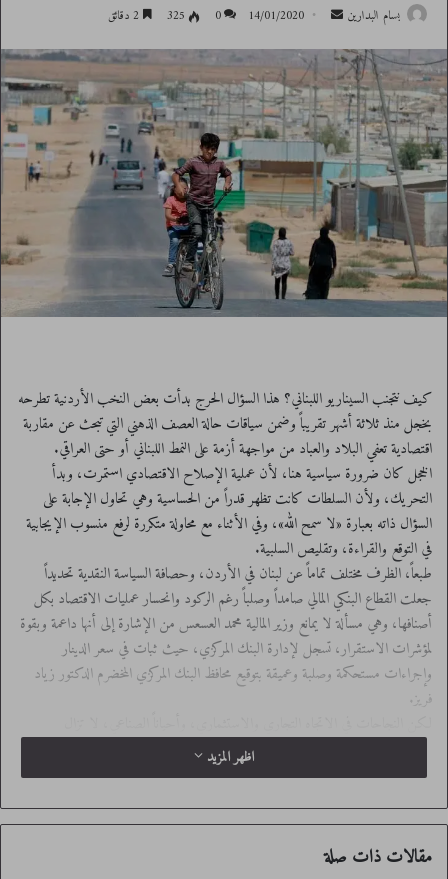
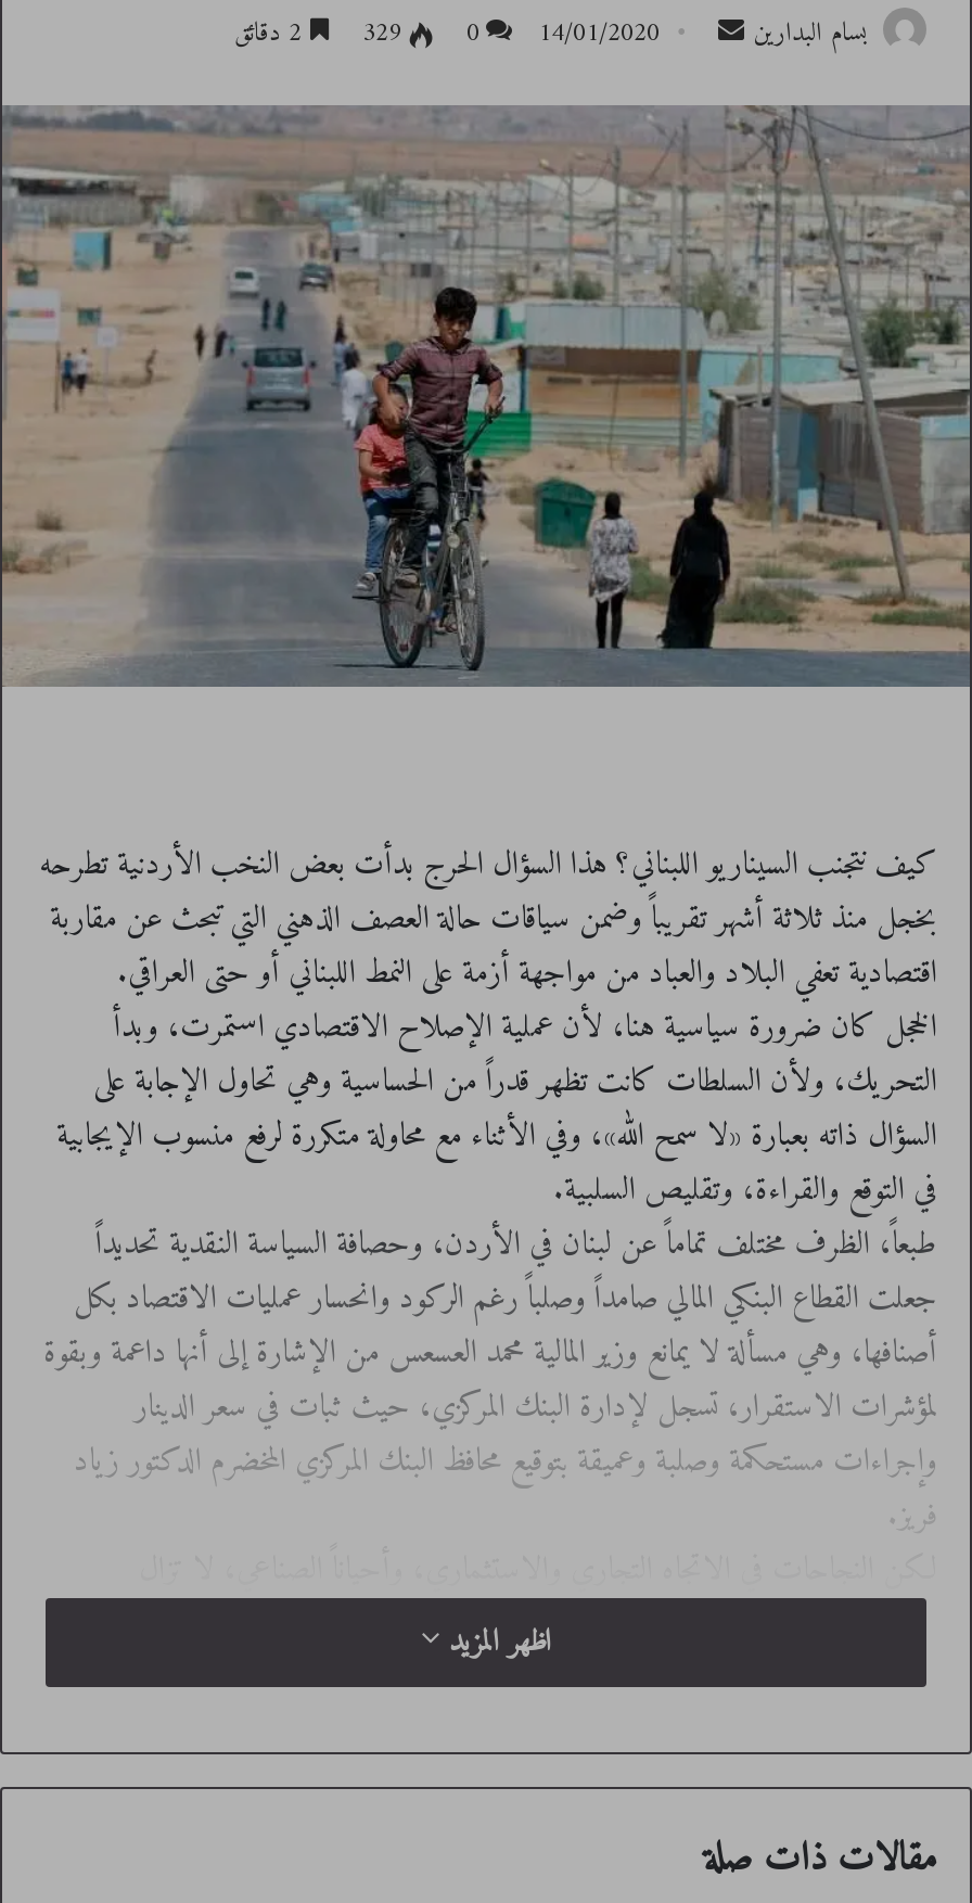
[167,6,185,27] 325 -> [362,12,401,58] 329

